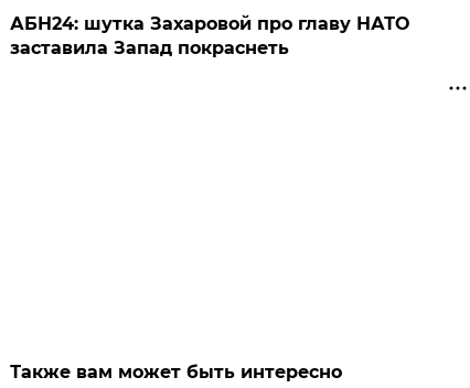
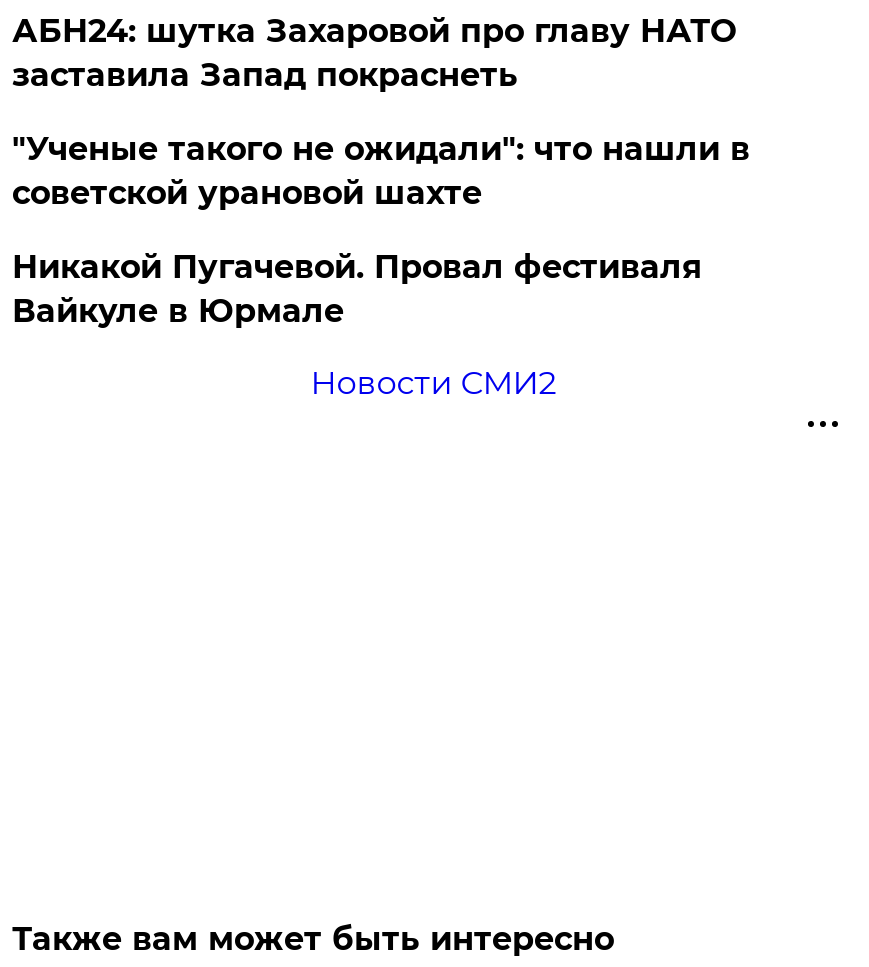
none -> [12,130,750,402] "Ученые такого не ожидали": что нашли в | советской урановой шахте | Никакой Пугачевой. Провал фестиваля | Вайкуле в Юрмале | Новости СМИ2

